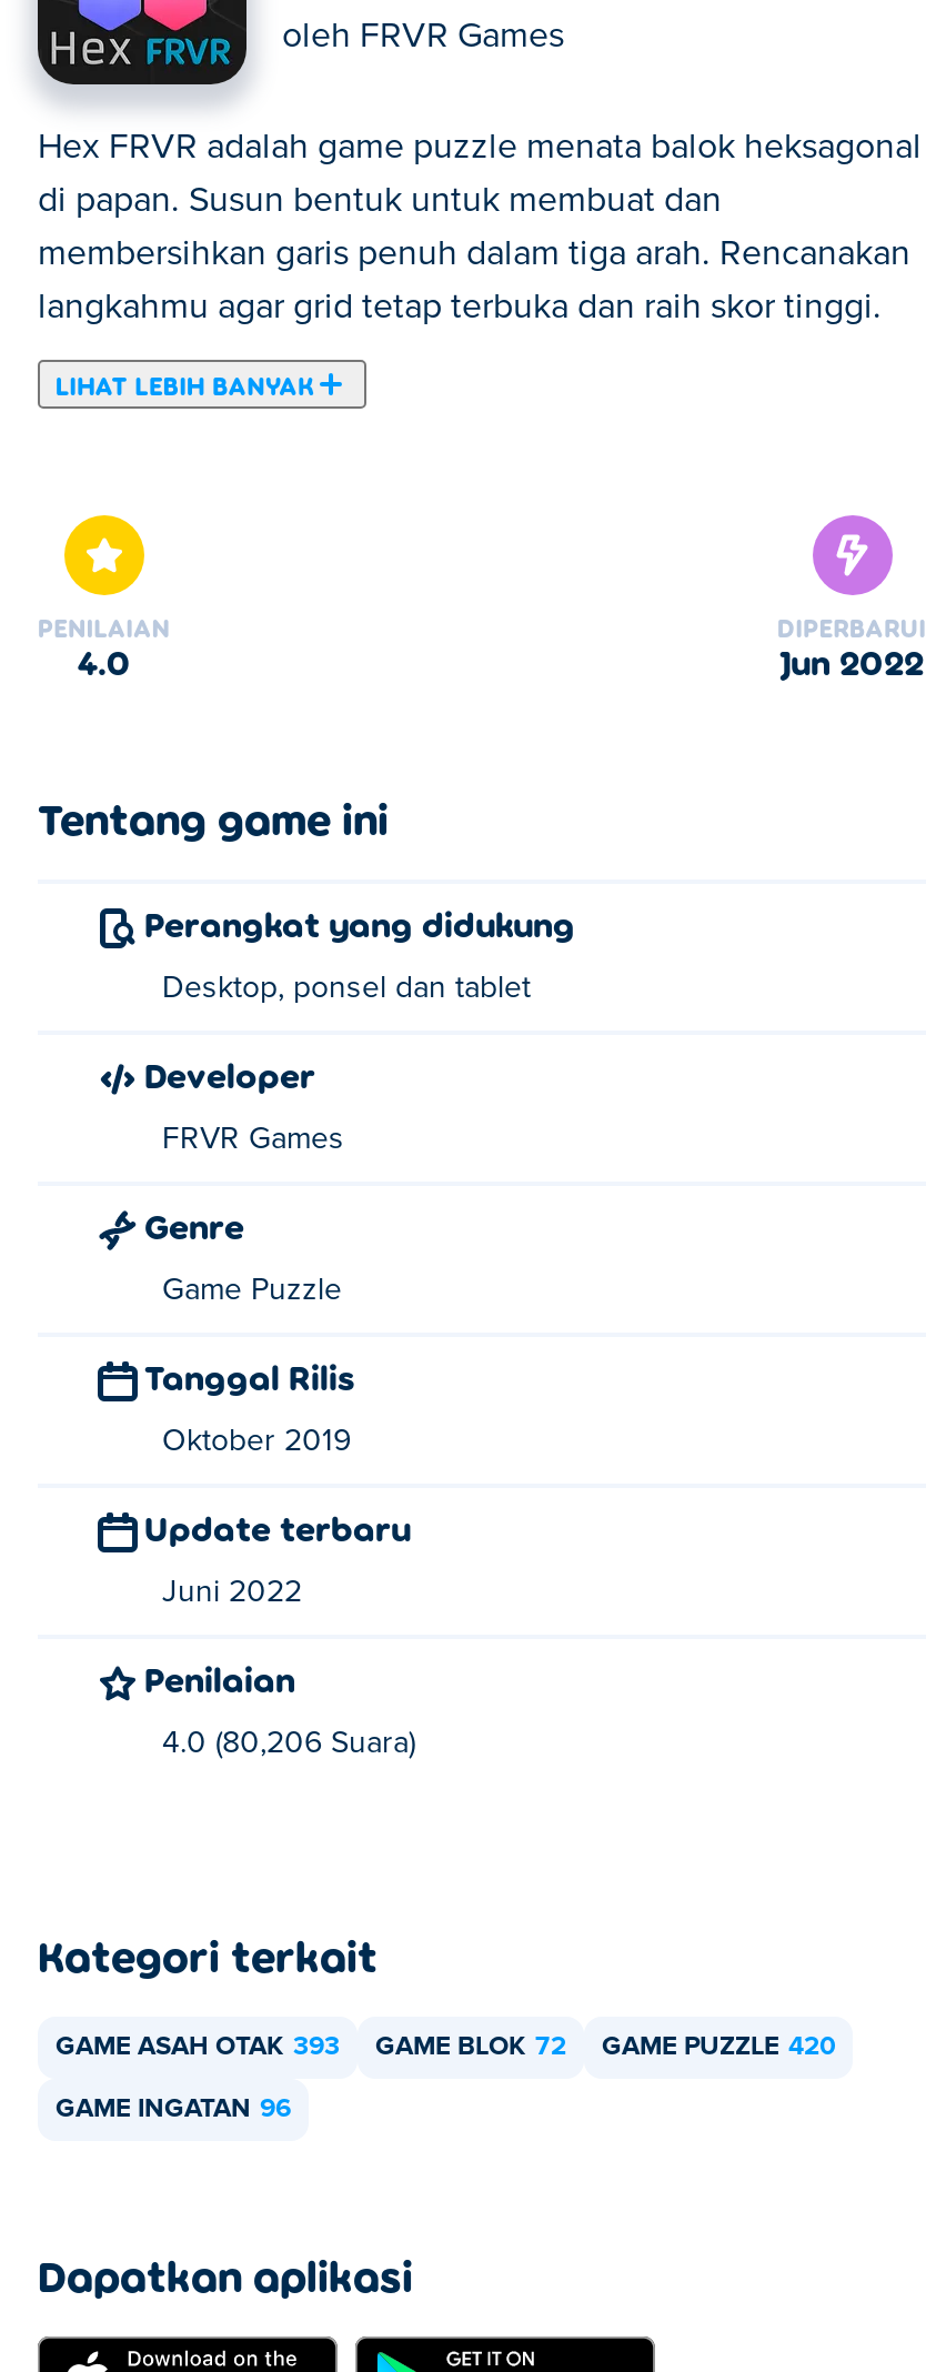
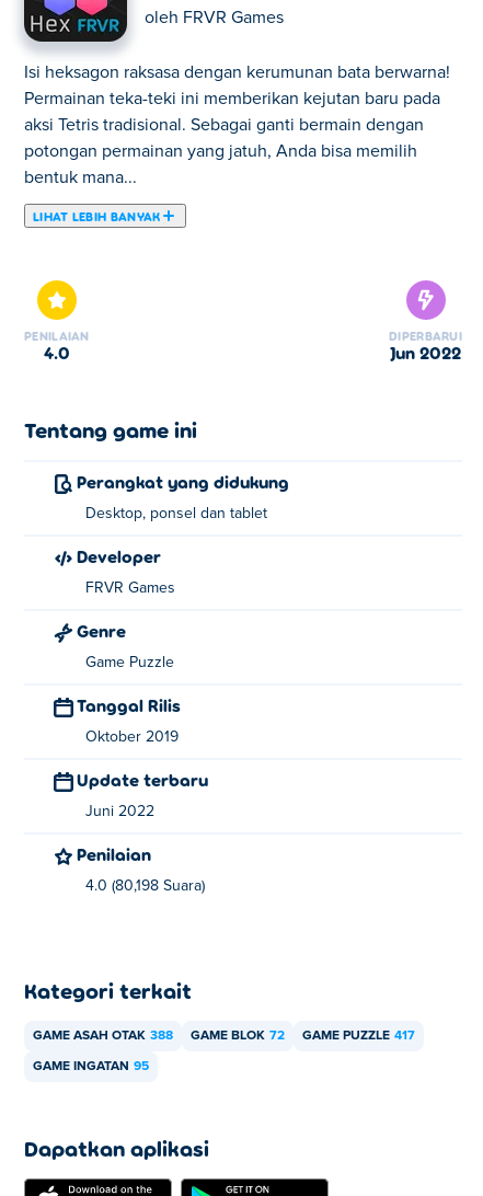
[38,129,922,324] Hex FRVR adalah game puzzle menata balok heksagonal | di papan. Susun bentuk untuk membuat dan | membersihkan garis penuh dalam tiga arah. Rencanakan | langkahmu agar grid tetap terbuka dan raih skor tinggi. -> [24,64,450,186] Isi heksagon raksasa dengan kerumunan bata berwarna! | Permainan teka-teki ini memberikan kejutan baru pada | aksi Tetris tradisional. Sebagai ganti bermain dengan | potongan permainan yang jatuh, Anda bisa memilih | bentuk mana...
[162,1728,415,1759] 4.0 (80,206 Suara) -> [85,878,205,894] 4.0 (80,198 Suara)
[56,2034,340,2061] GAME ASAH OTAK 393 -> [33,1030,173,1043] GAME ASAH OTAK 388
[602,2034,835,2061] GAME PUZZLE 420 -> [302,1030,415,1043] GAME PUZZLE 417
[56,2097,291,2123] GAME INGATAN 96 -> [33,1060,149,1073] GAME INGATAN 95

